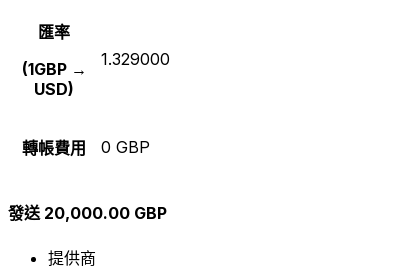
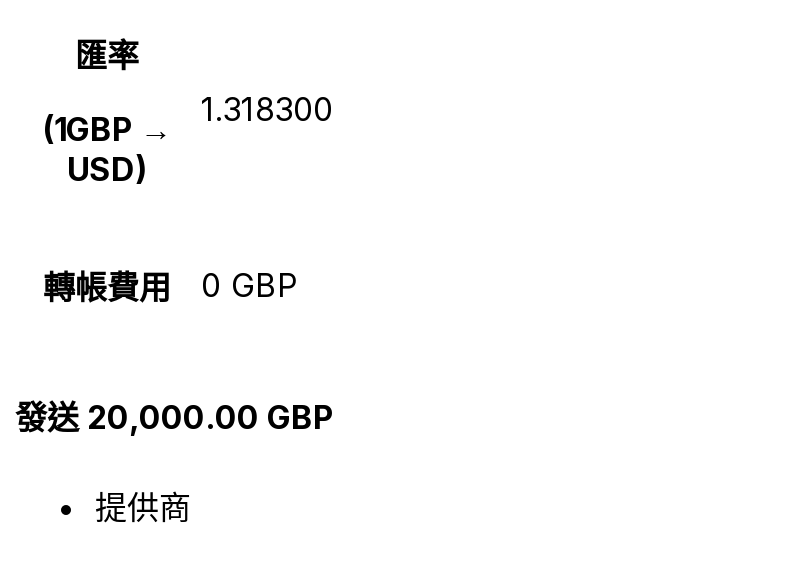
[101,49,170,69] 1.329000 -> [201,90,333,130] 1.318300

